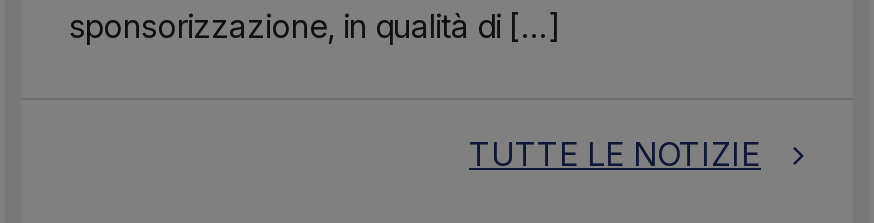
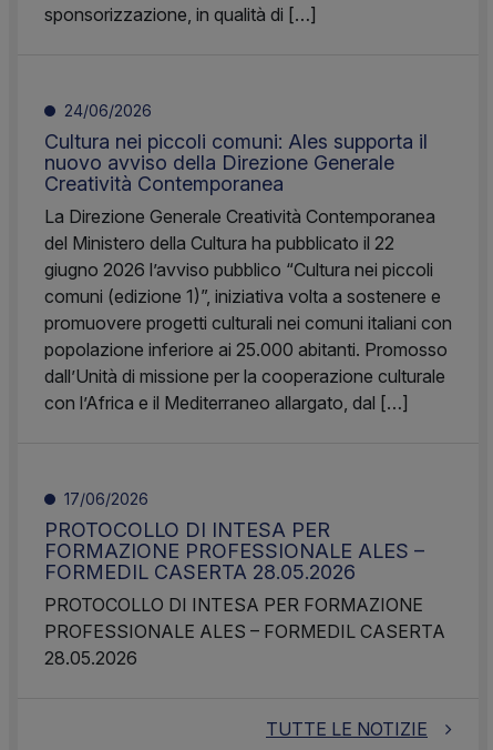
none -> [44,101,452,414] 24/06/2026 | Cultura nei piccoli comuni: Ales supporta il | nuovo avviso della Direzione Generale | Creatività Contemporanea | La Direzione Generale Creatività Contemporanea | del Ministero della Cultura ha pubblicato il 22 | giugno 2026 l’avviso pubblico “Cultura nei piccoli | comuni (edizione 1)”, iniziativa volta a sostenere e | promuovere progetti culturali nei comuni italiani con | popolazione inferiore ai 25.000 abitanti. Promosso | dall’Unità di missione per la cooperazione culturale | con l’Africa e il Mediterraneo allargato, dal […]
none -> [44,489,445,669] 17/06/2026 | PROTOCOLLO DI INTESA PER | FORMAZIONE PROFESSIONALE ALES – | FORMEDIL CASERTA 28.05.2026 | PROTOCOLLO DI INTESA PER FORMAZIONE | PROFESSIONALE ALES – FORMEDIL CASERTA | 28.05.2026

